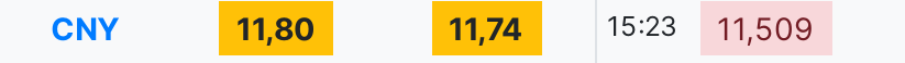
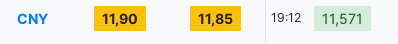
[236,10,316,47] 11,80 -> [101,10,137,27] 11,90
[449,10,523,47] 11,74 -> [197,10,232,27] 11,85
[607,10,677,42] 15:23 -> [271,10,301,25] 19:12
[717,10,814,47] 11,509 -> [322,10,363,27] 11,571

